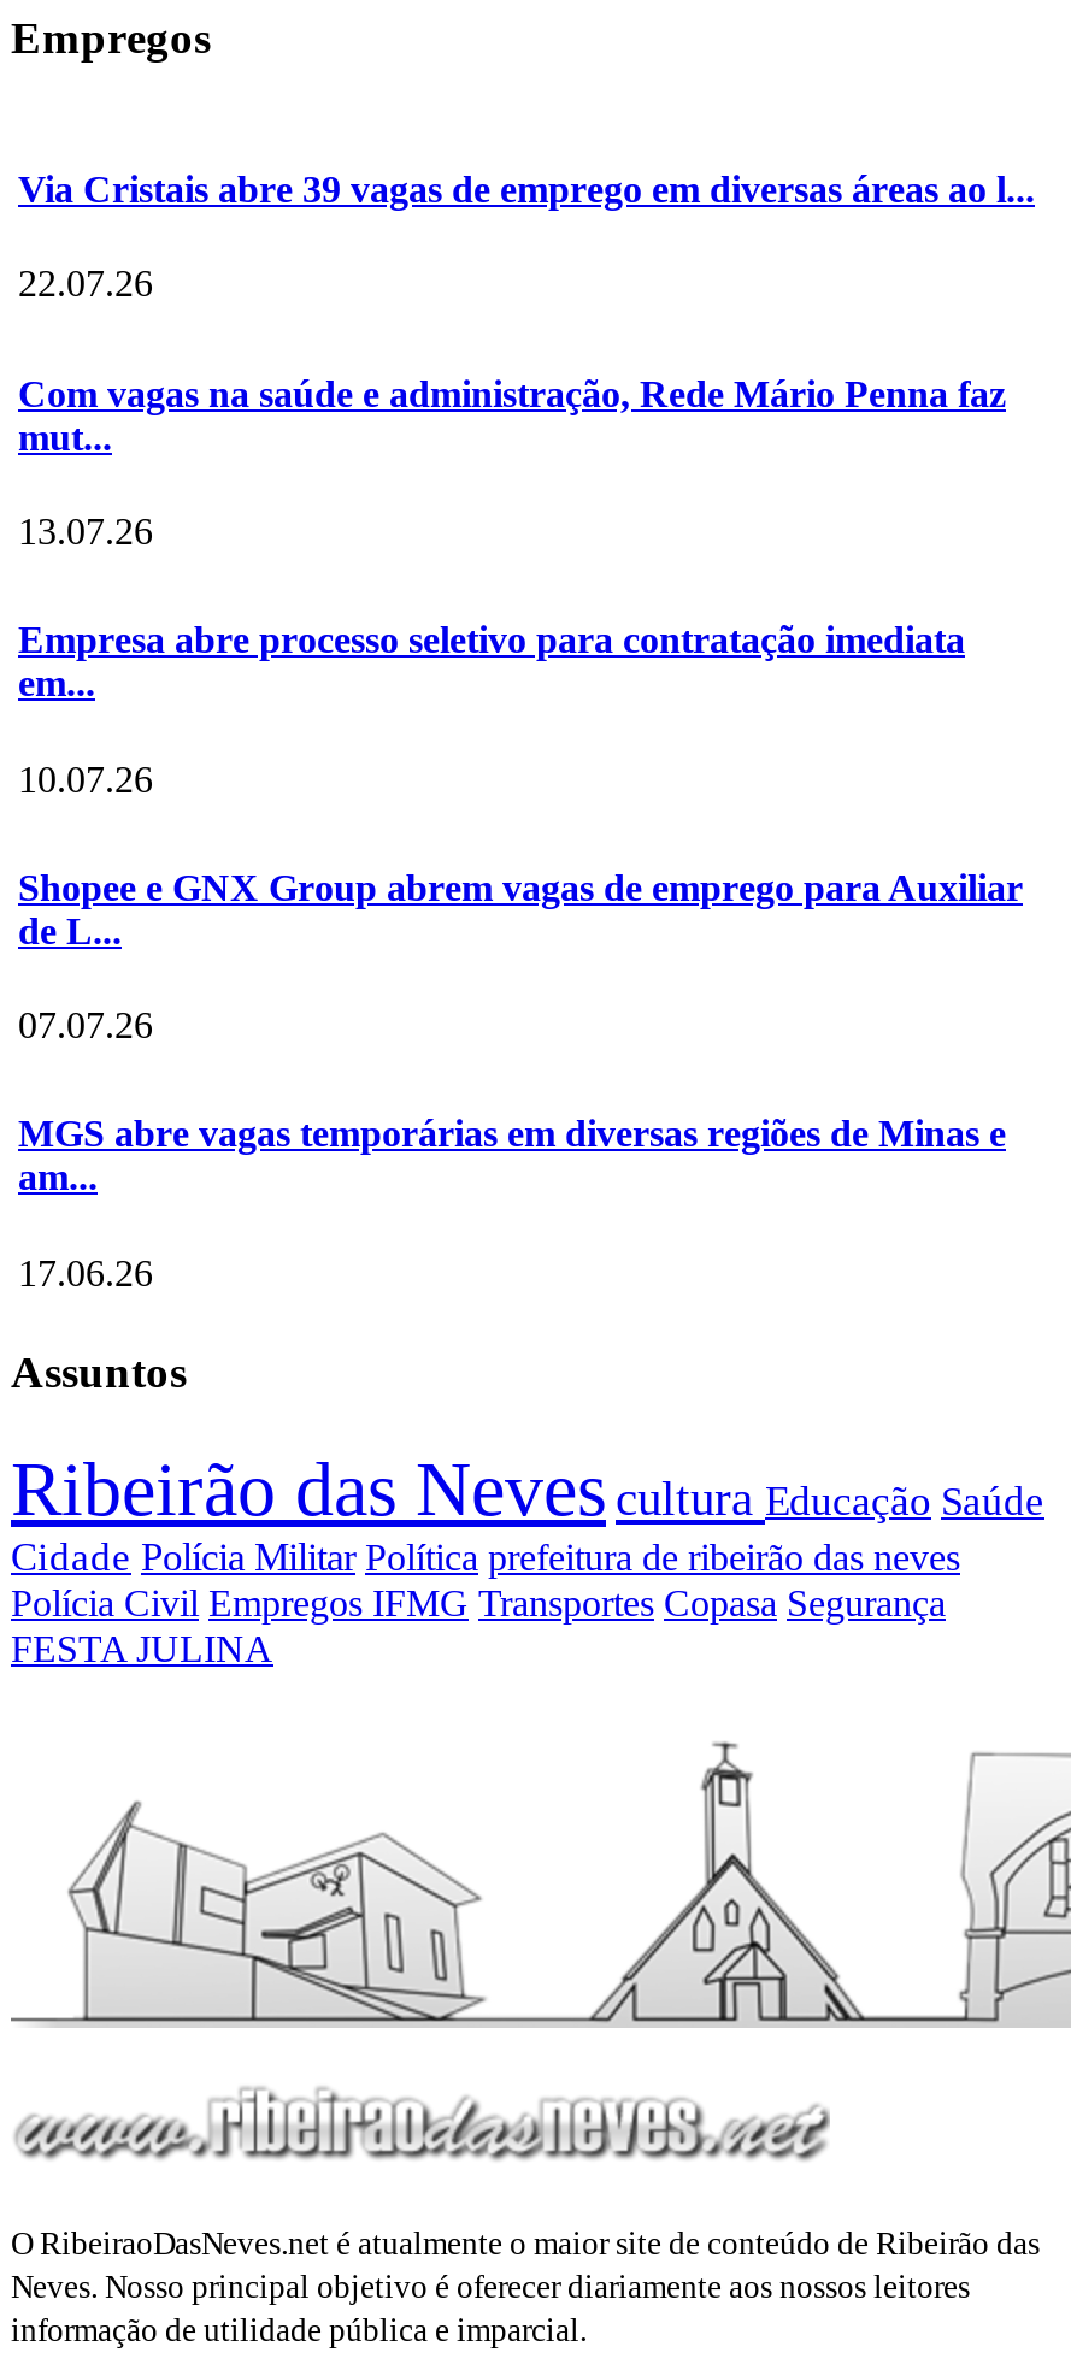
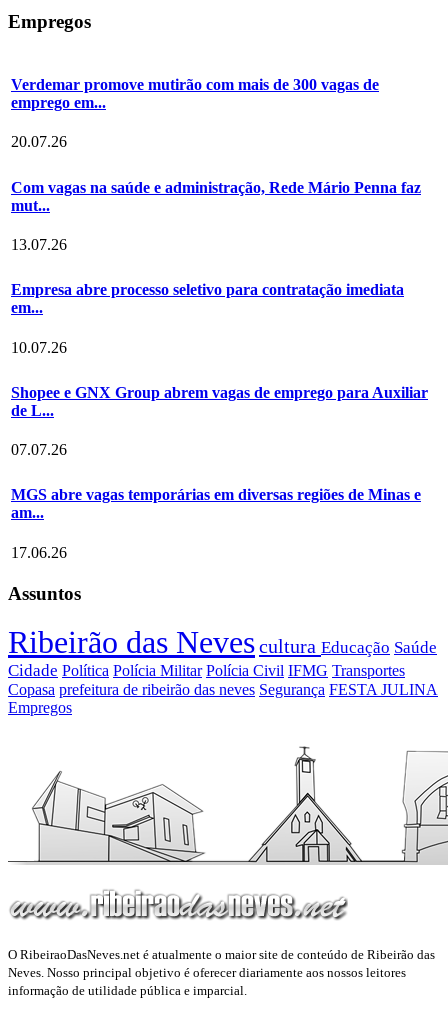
[18,169,1035,210] Via Cristais abre 39 vagas de emprego em diversas áreas ao l... -> [11,76,379,111] Verdemar promove mutirão com mais de 300 vagas de | emprego em...
[18,264,153,305] 22.07.26 -> [11,133,67,150] 20.07.26
[11,1534,960,1669] Cidade Polícia Militar Política prefeitura de ribeirão das neves | Polícia Civil Empregos IFMG Transportes Copasa Segurança | FESTA JULINA -> [8,661,438,716] Cidade Política Polícia Militar Polícia Civil IFMG Transportes | Copasa prefeitura de ribeirão das neves Segurança FESTA JULINA | Empregos

